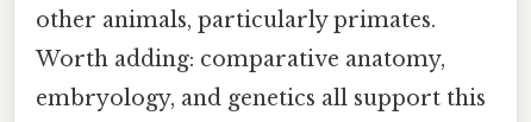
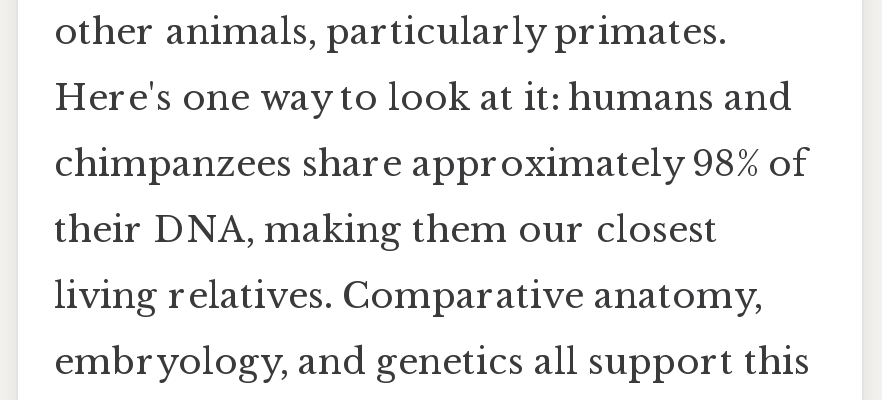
[36,47,445,73] Worth adding: comparative anatomy, -> [54,75,806,317] Here's one way to look at it: humans and | chimpanzees share approximately 98% of | their DNA, making them our closest | living relatives. Comparative anatomy,

